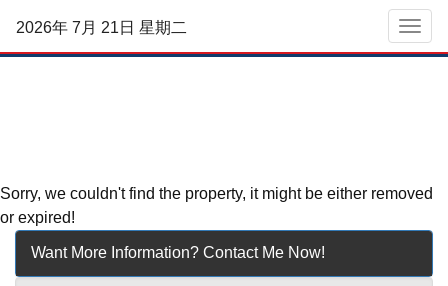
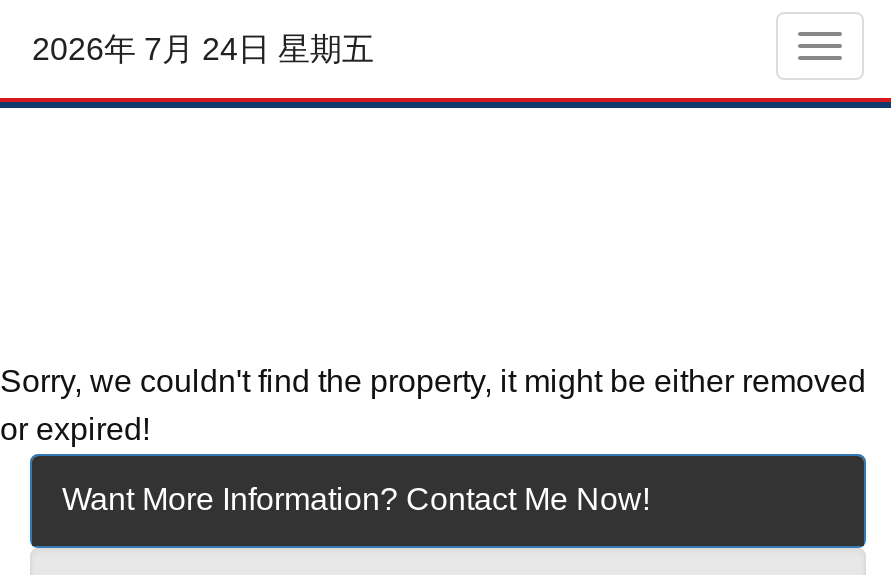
[16,19,187,36] 2026年 7月 21日 星期二 -> [32,32,374,66] 2026年 7月 24日 星期五

